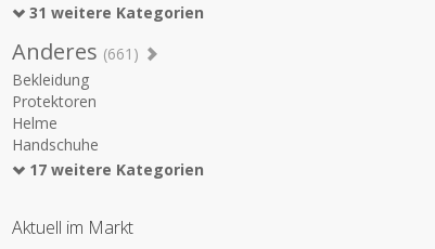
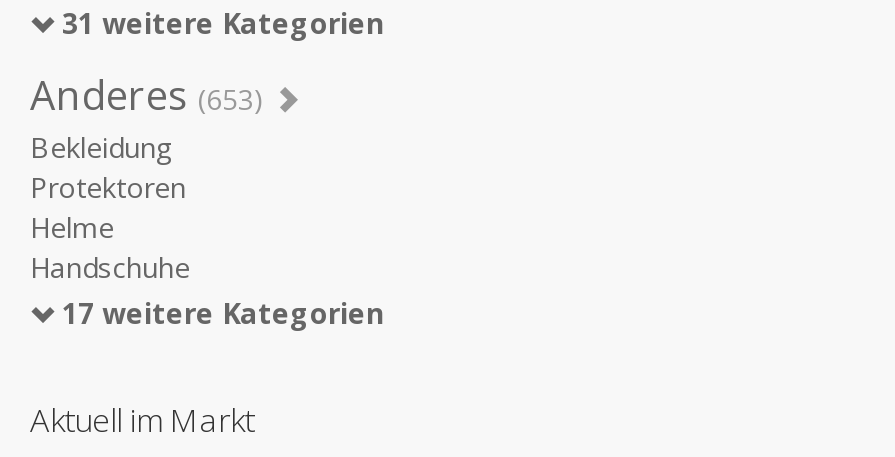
[12,37,139,66] Anderes (661) -> [30,68,264,122] Anderes (653)

